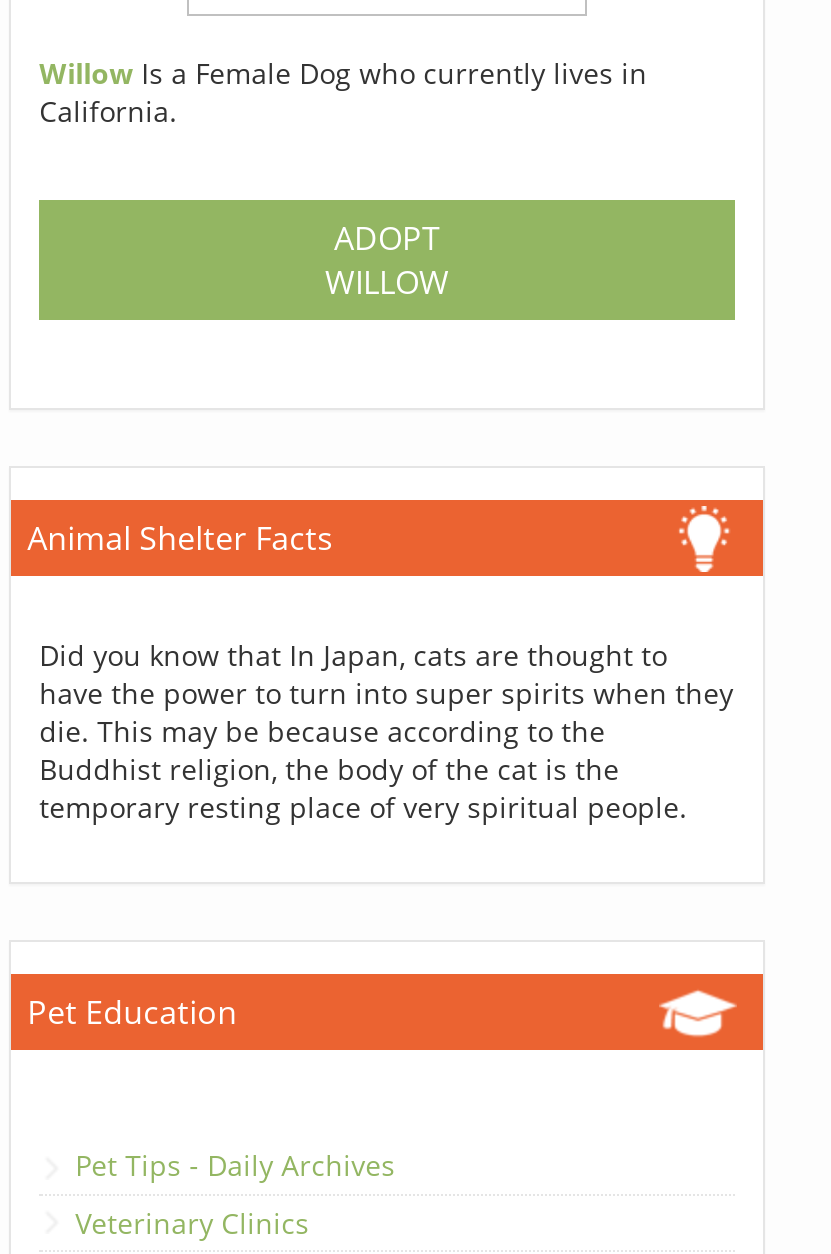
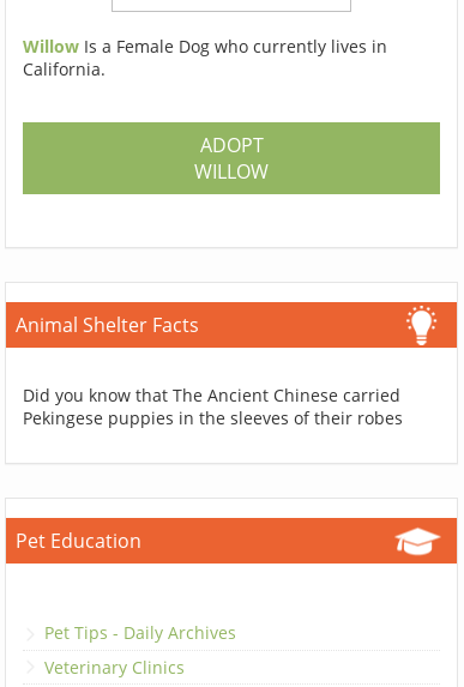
[39,636,733,826] Did you know that In Japan, cats are thought to | have the power to turn into super spirits when they | die. This may be because according to the | Buddhist religion, the body of the cat is the | temporary resting place of very spiritual people. -> [23,384,403,429] Did you know that The Ancient Chinese carried | Pekingese puppies in the sleeves of their robes

